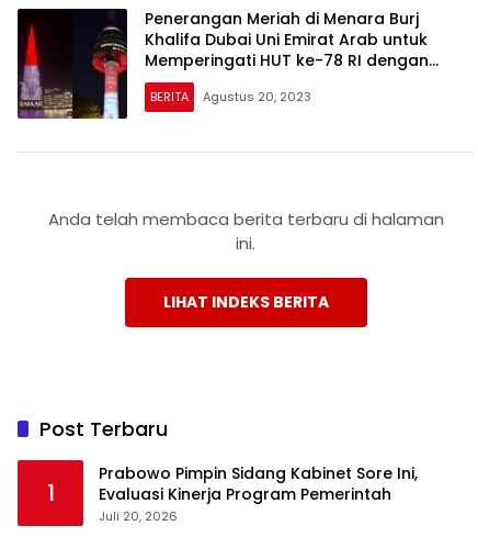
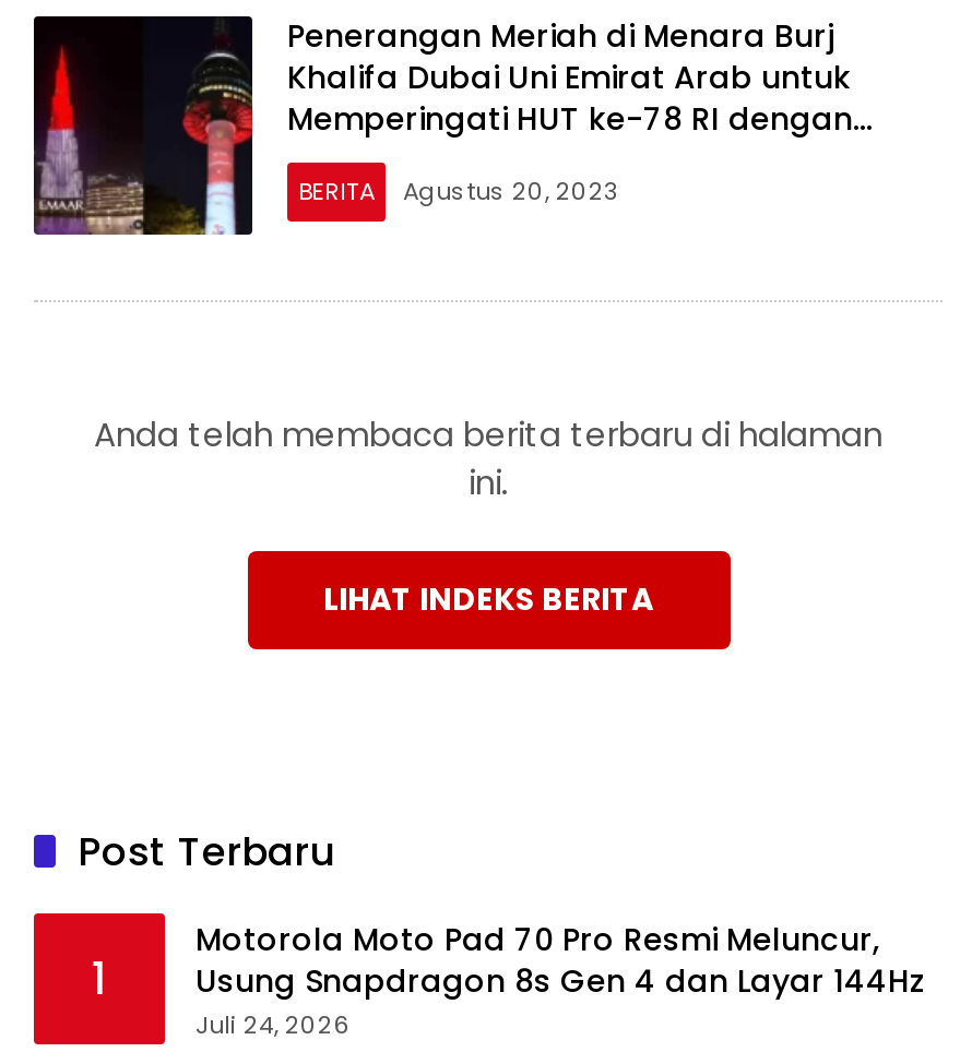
[99,462,418,525] Prabowo Pimpin Sidang Kabinet Sore Ini, | Evaluasi Kinerja Program Pemerintah | Juli 20, 2026 -> [195,917,925,1042] Motorola Moto Pad 70 Pro Resmi Meluncur, | Usung Snapdragon 8s Gen 4 dan Layar 144Hz | Juli 24, 2026

